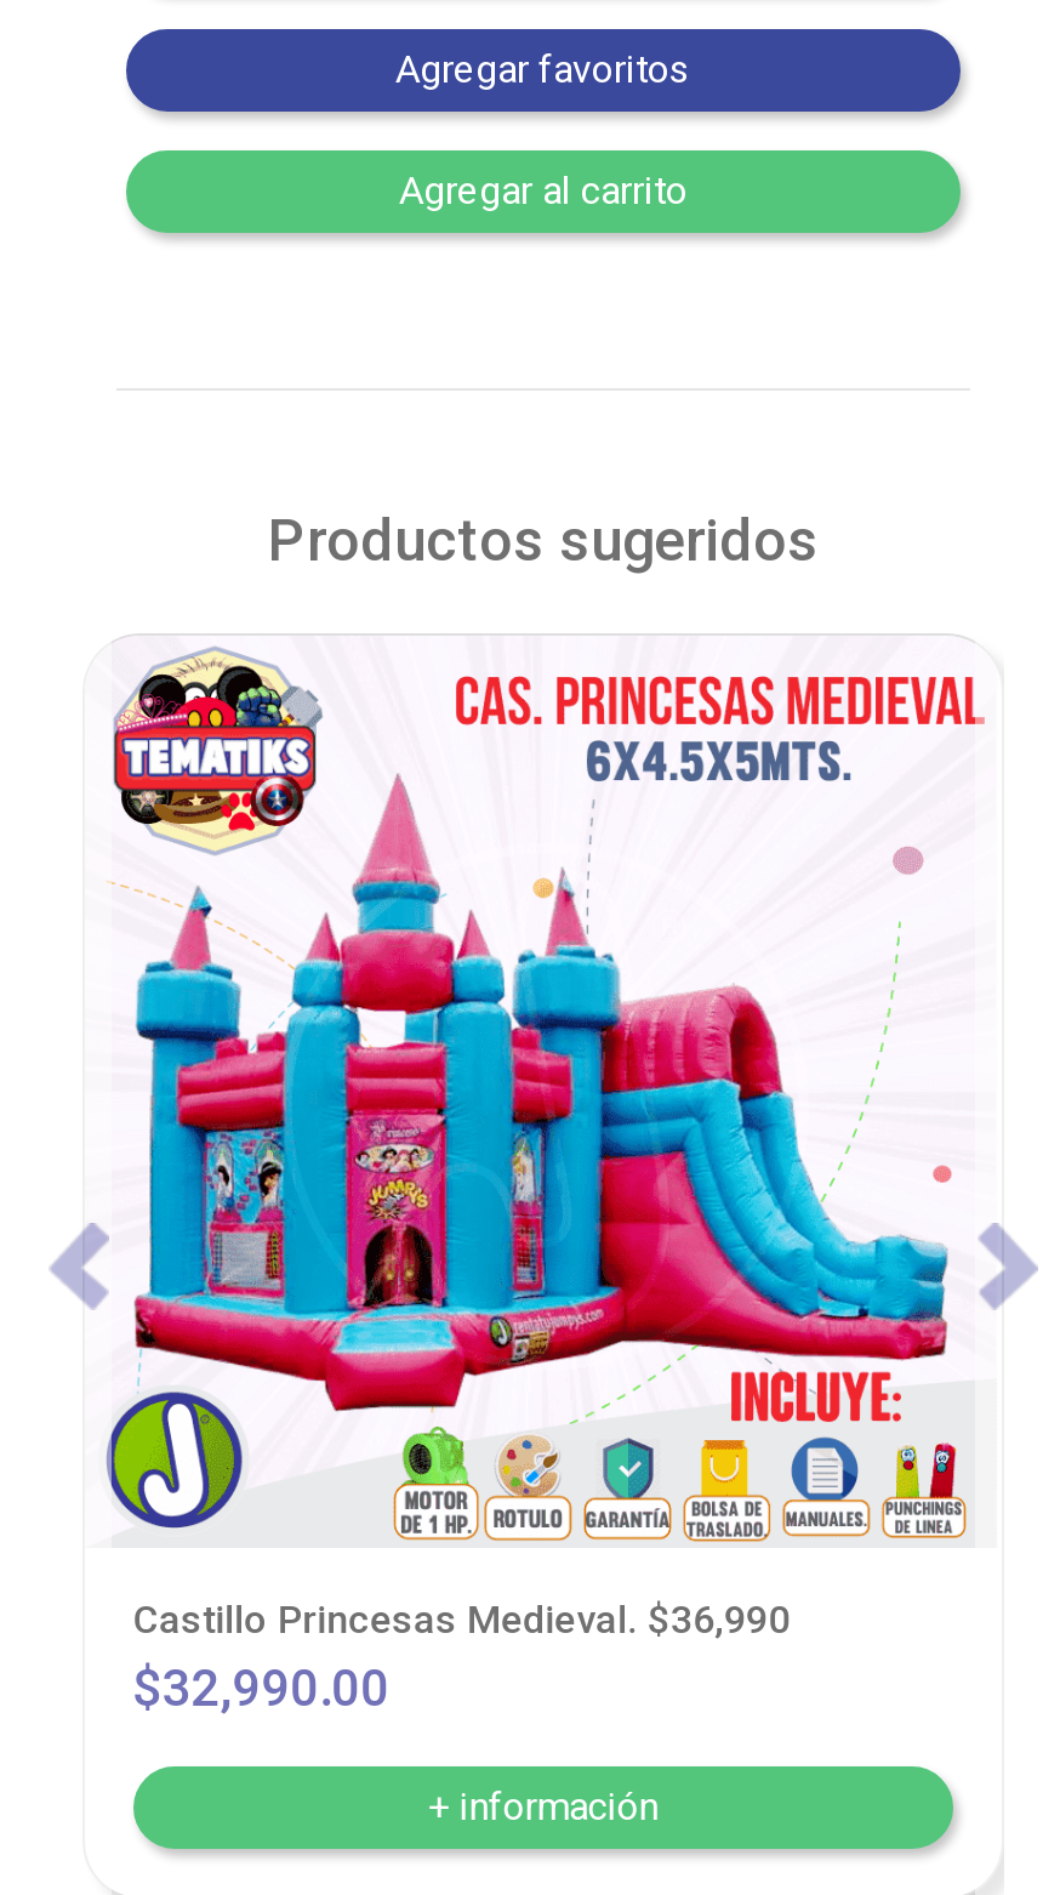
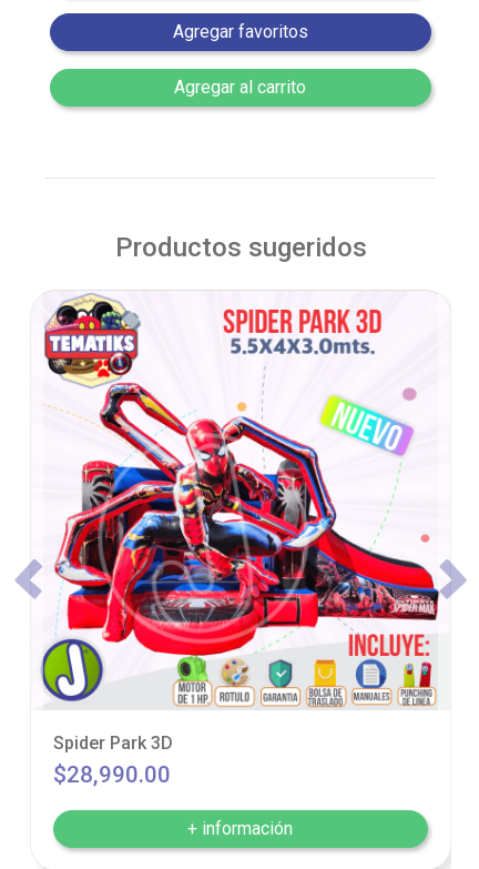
[116,643,985,1718] [image] | Castillo Princesas Medieval. $36,990 | $32,990.00 -> [44,293,439,788] [image] | Spider Park 3D | $28,990.00

